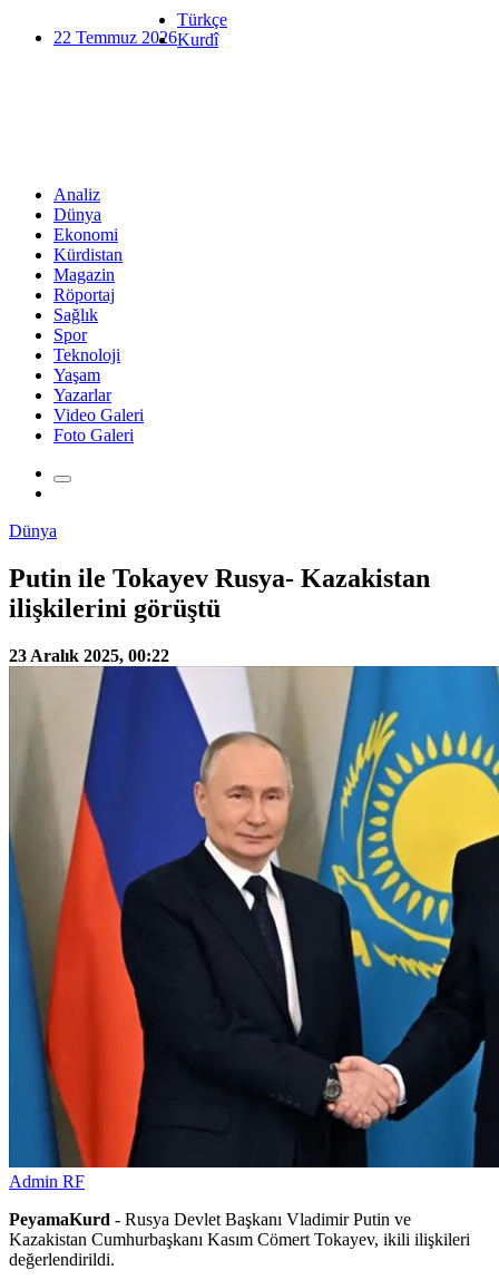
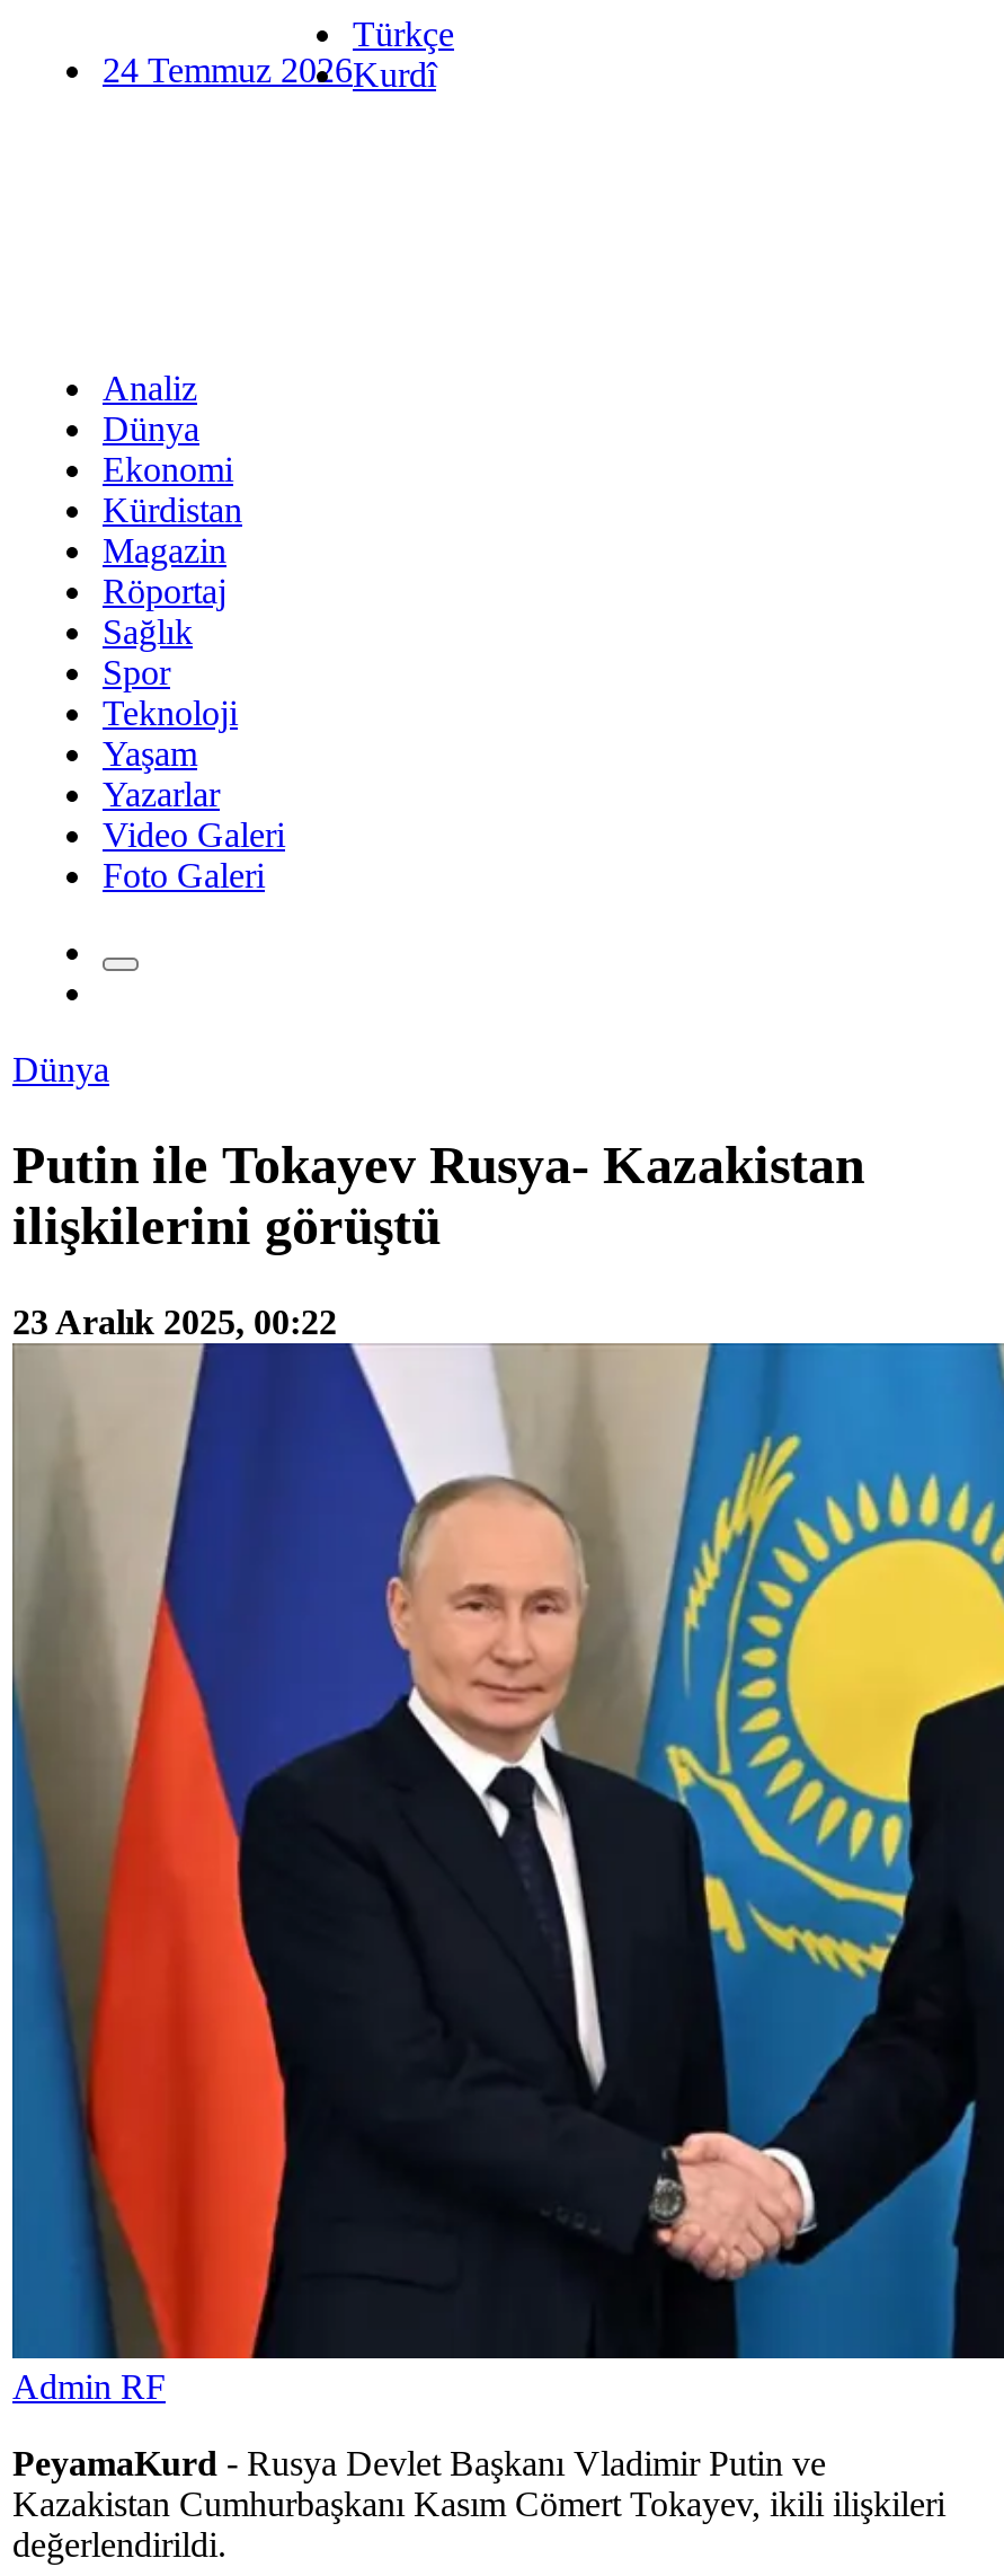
[53,28,218,49] 22 Temmuz 2026 Kurdî -> [103,51,436,94] 24 Temmuz 2026 Kurdî

